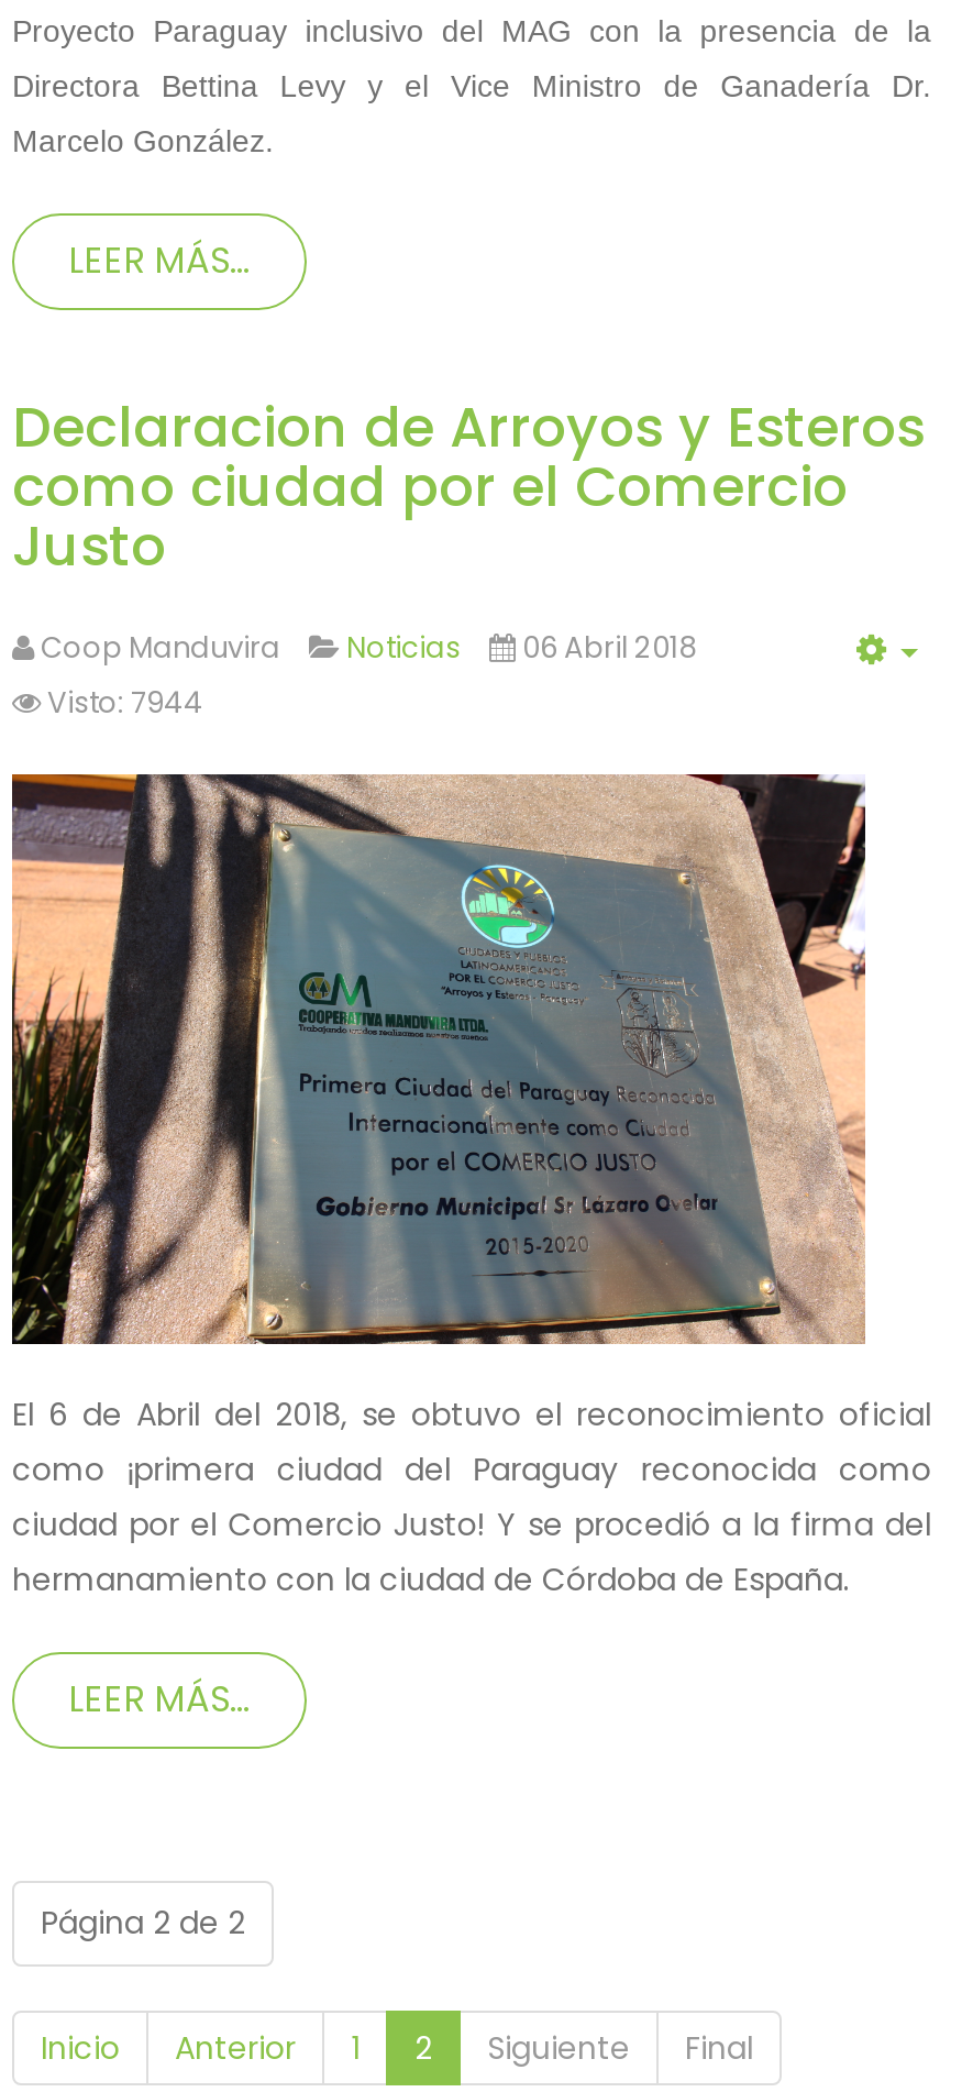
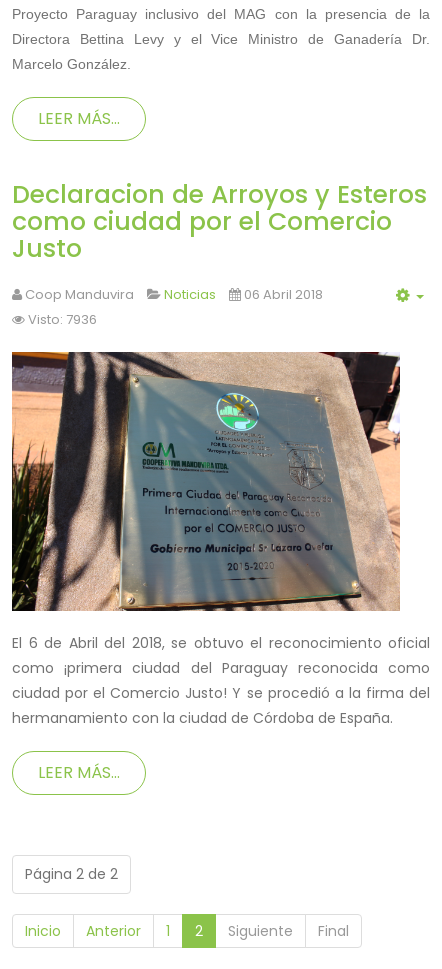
[47,682,203,724] Visto: 7944 -> [28,310,97,329] Visto: 7936

